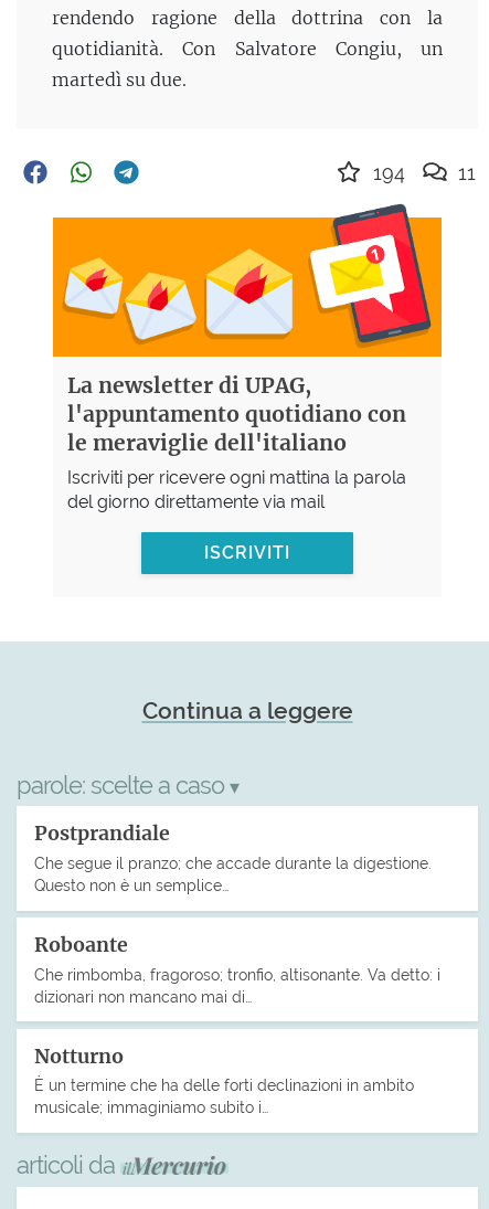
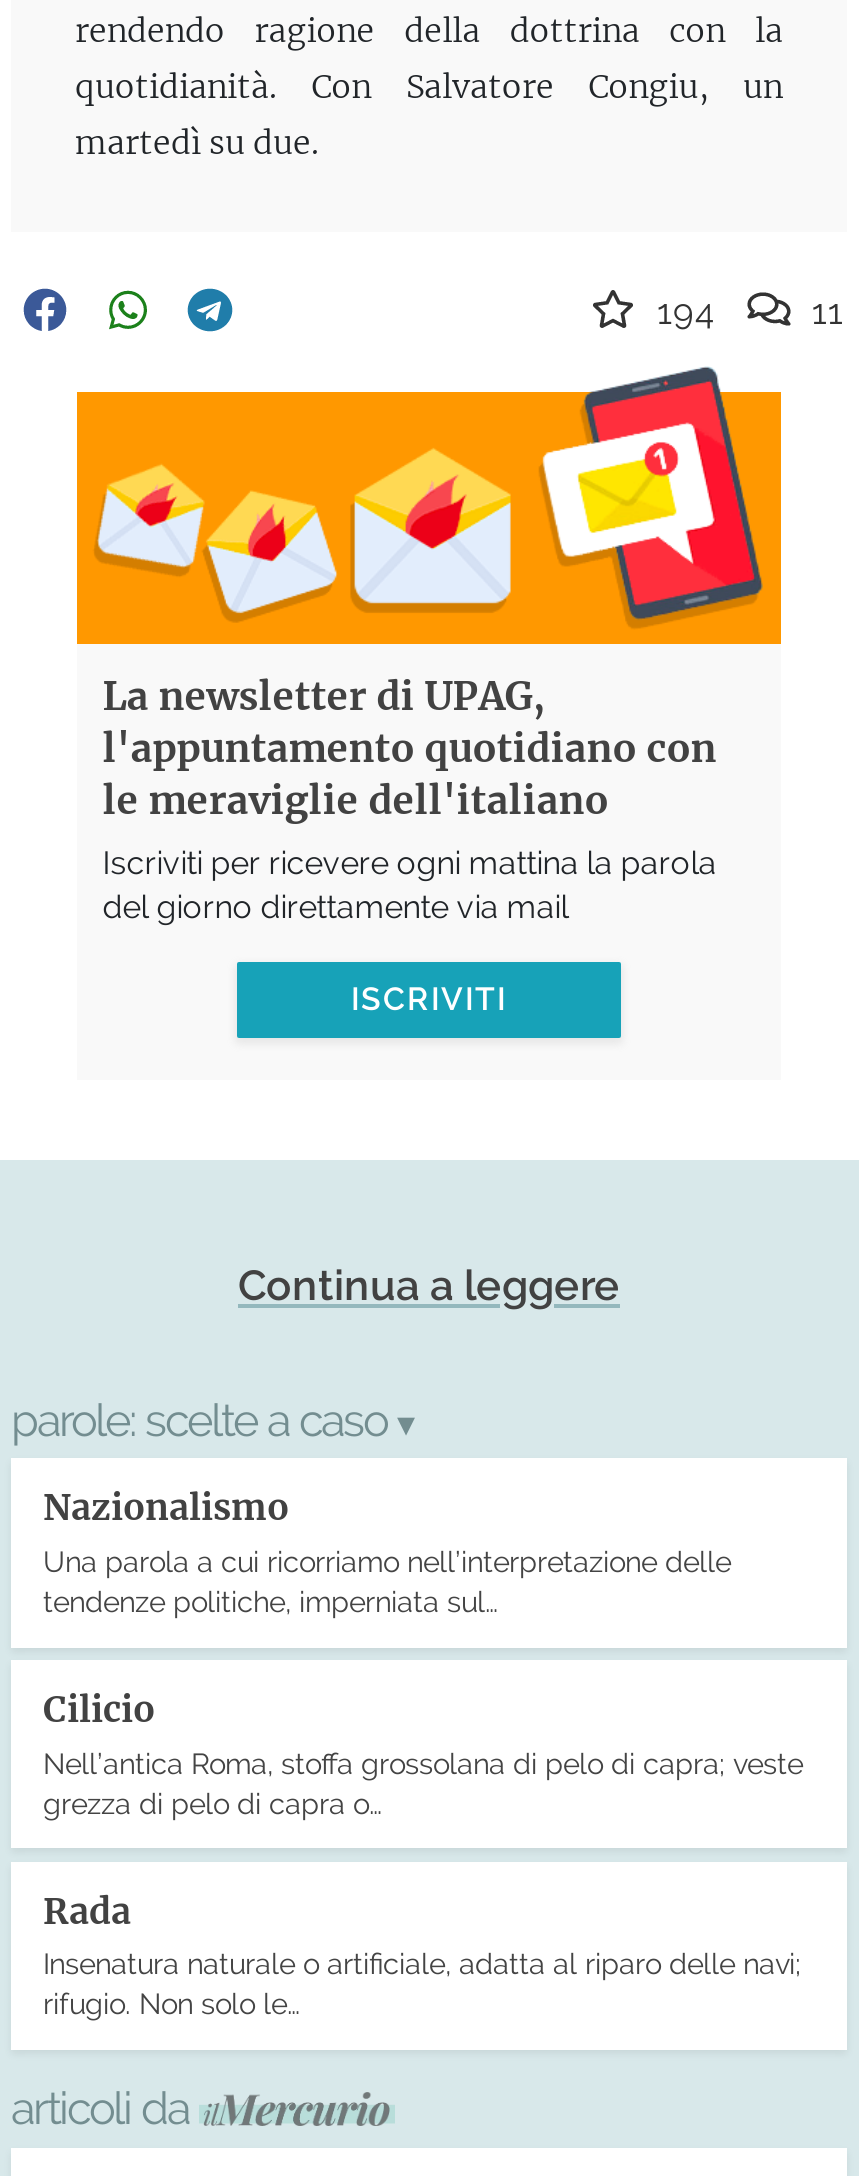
[34,821,432,894] Postprandiale | Che segue il pranzo; che accade durante la digestione. | Questo non è un semplice… -> [43,1486,731,1618] Nazionalismo | Una parola a cui ricorriamo nell’interpretazione delle | tendenze politiche, imperniata sul…
[34,933,440,1005] Roboante | Che rimbomba, fragoroso; tronfio, altisonante. Va detto: i | dizionari non mancano mai di… -> [43,1688,803,1819] Cilicio | Nell’antica Roma, stoffa grossolana di pelo di capra; veste | grezza di pelo di capra o…
[34,1044,414,1117] Notturno | È un termine che ha delle forti declinazioni in ambito | musicale; immaginiamo subito i… -> [43,1889,801,2021] Rada | Insenatura naturale o artificiale, adatta al riparo delle navi; | rifugio. Non solo le…

